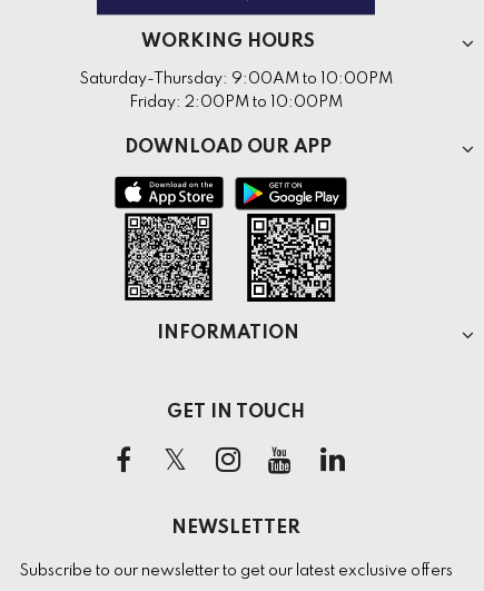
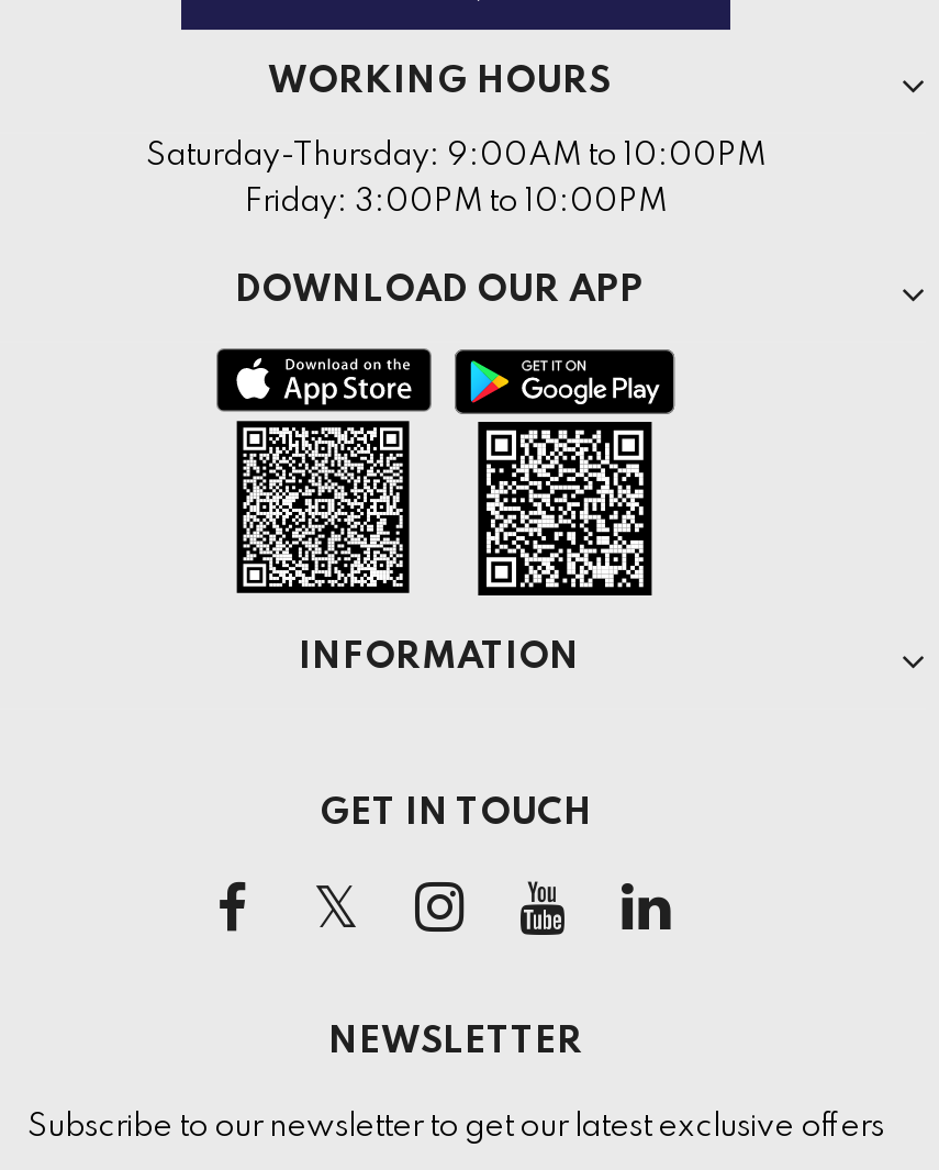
[129,94,343,110] Friday: 2:00PM to 10:00PM -> [245,186,667,217] Friday: 3:00PM to 10:00PM

